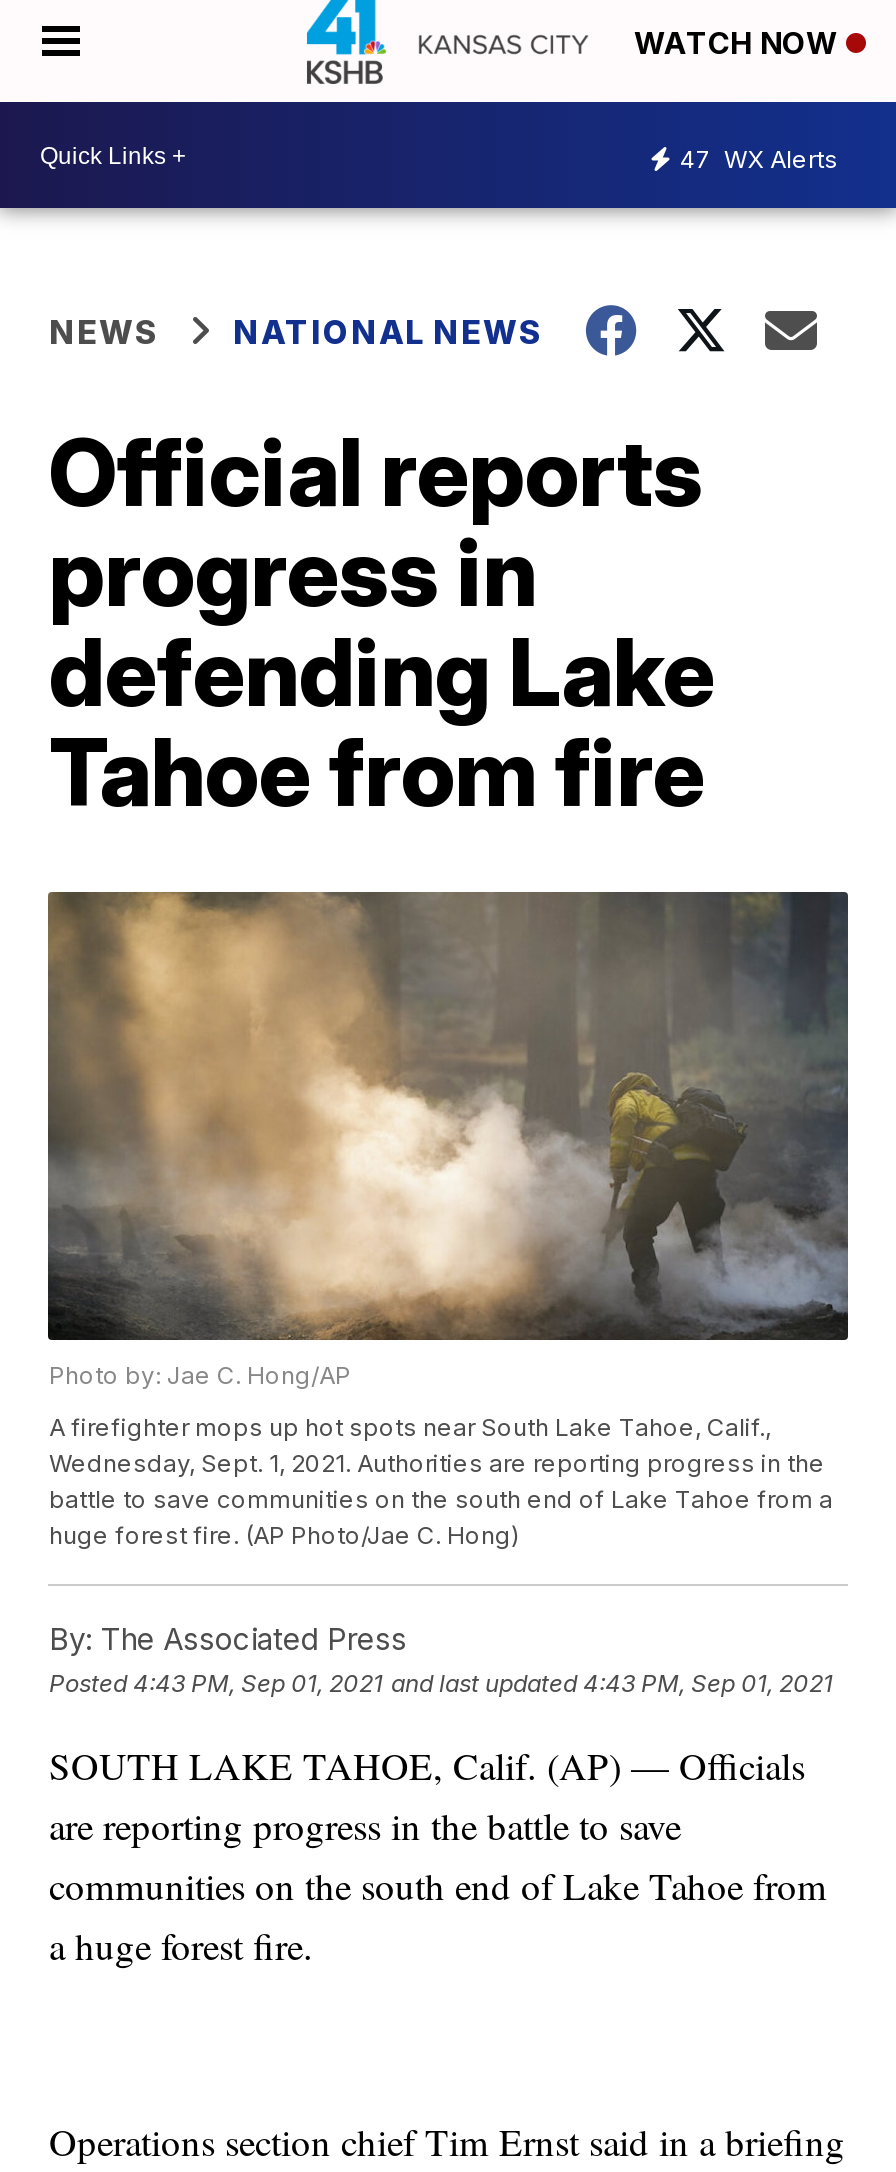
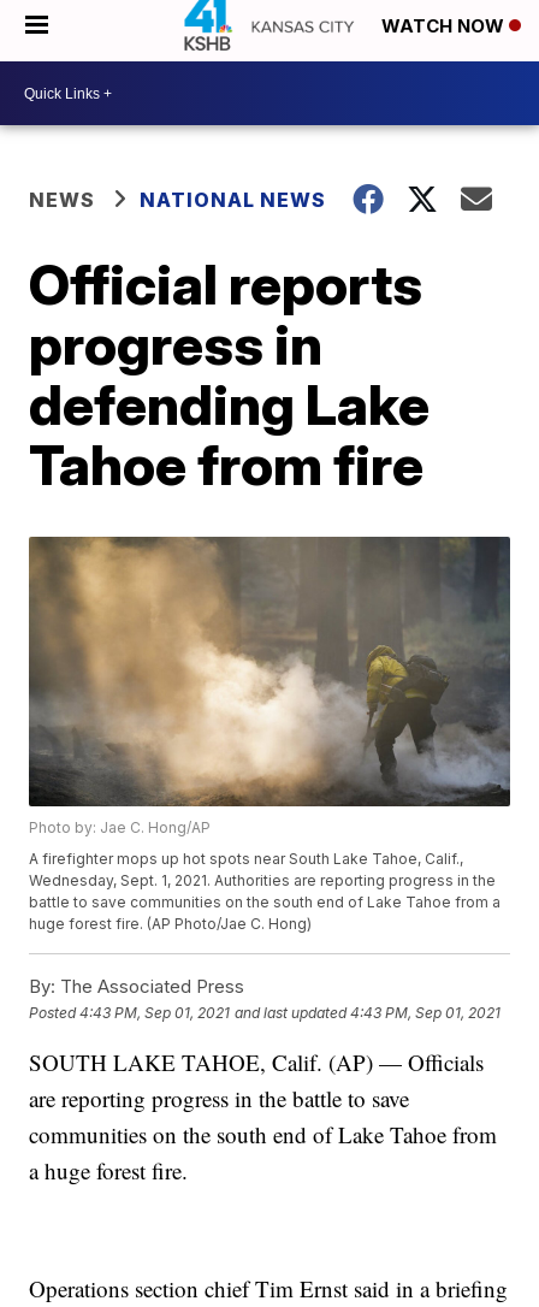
[680,143,838,173] 47 WX Alerts -> none

